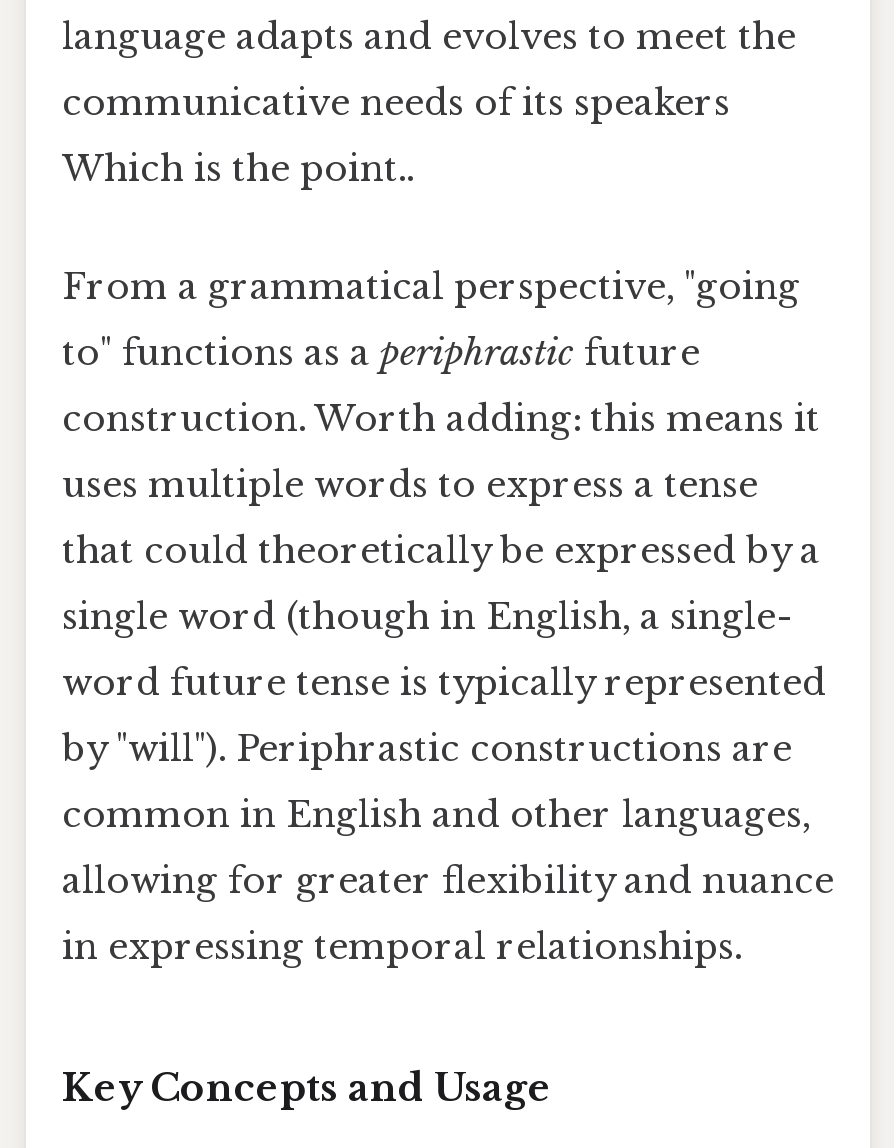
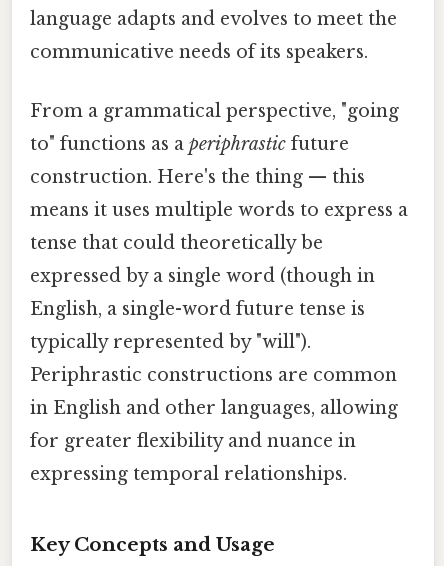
[62,81,730,191] communicative needs of its speakers | Which is the point.. -> [30,41,368,63] communicative needs of its speakers.
moved [62,265,800,375] -> [30,100,399,155]: From a grammatical perspective, "going | to" functions as a periphrastic future
[62,397,834,969] construction. Worth adding: this means it | uses multiple words to express a tense | that could theoretically be expressed by a | single word (though in English, a single- | word future tense is typically represented | by "will"). Periphrastic constructions are | common in English and other languages, | allowing for greater flexibility and nuance | in expressing temporal relationships. -> [30,166,408,485] construction. Here's the thing — this | means it uses multiple words to express a | tense that could theoretically be | expressed by a single word (though in | English, a single-word future tense is | typically represented by "will"). | Periphrastic constructions are common | in English and other languages, allowing | for greater flexibility and nuance in | expressing temporal relationships.

